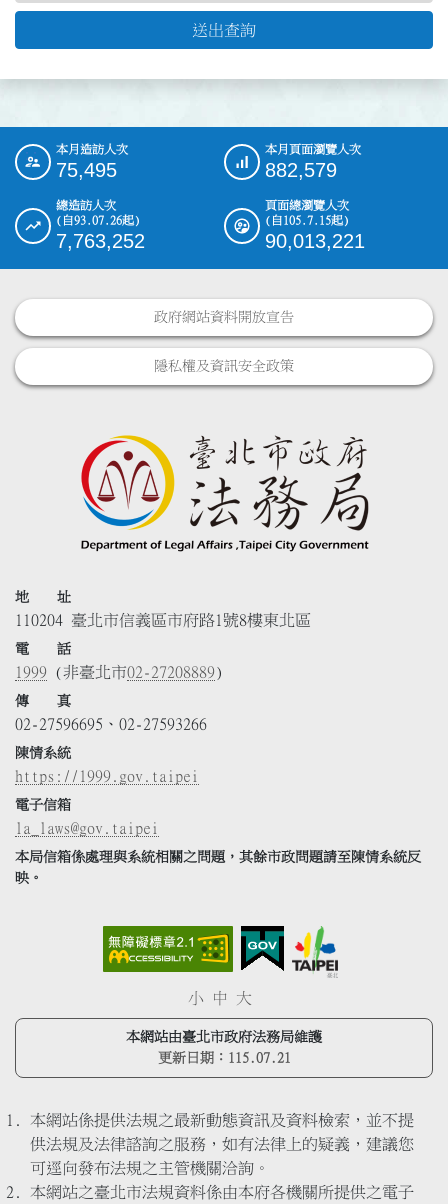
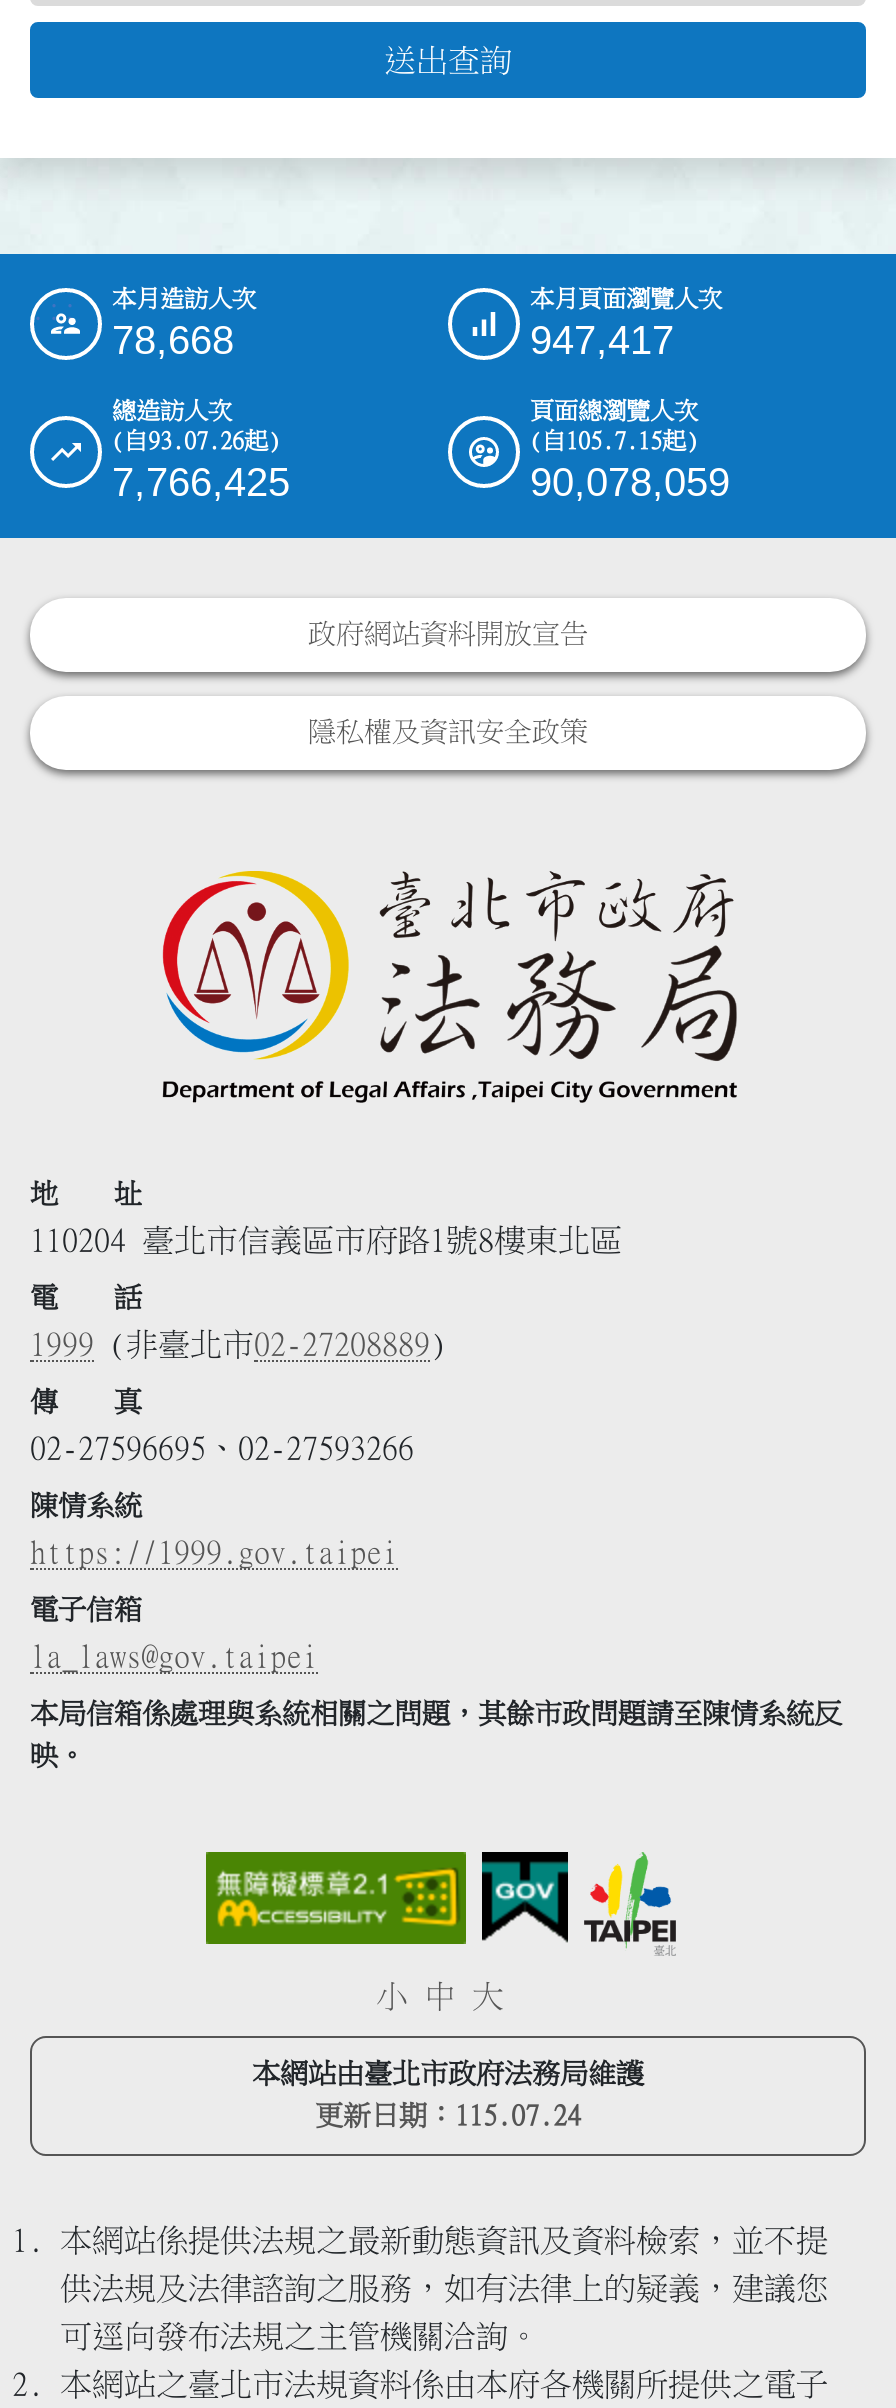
[56,159,117,181] 75,495 -> [112,317,234,361] 78,668
[265,159,337,181] 882,579 -> [530,317,674,361] 947,417
[56,230,145,252] 7,763,252 -> [112,459,290,503] 7,766,425
[265,230,365,252] 90,013,221 -> [530,459,730,503] 90,078,059
[157,1051,290,1065] 更新日期：115.07.21 -> [315,2101,581,2129] 更新日期：115.07.24

